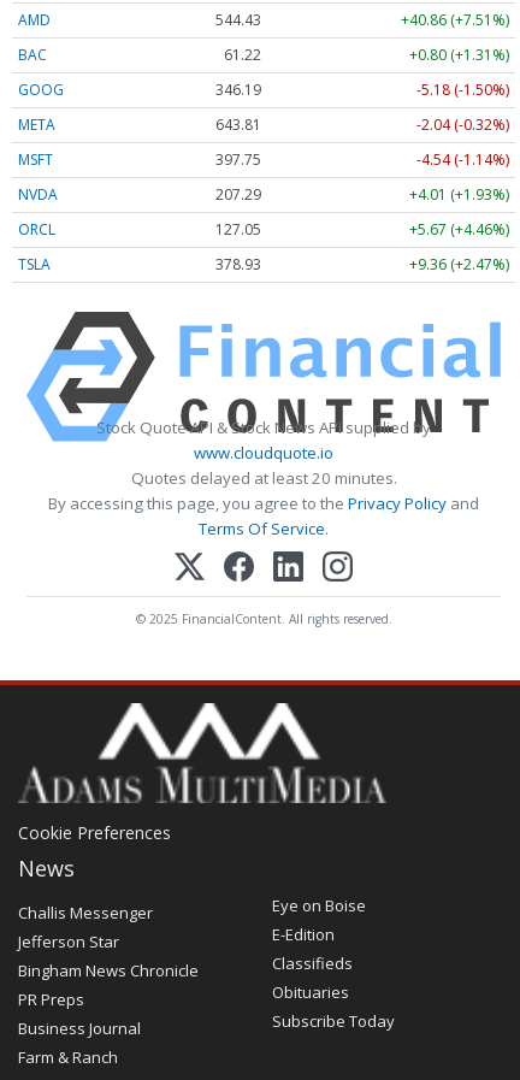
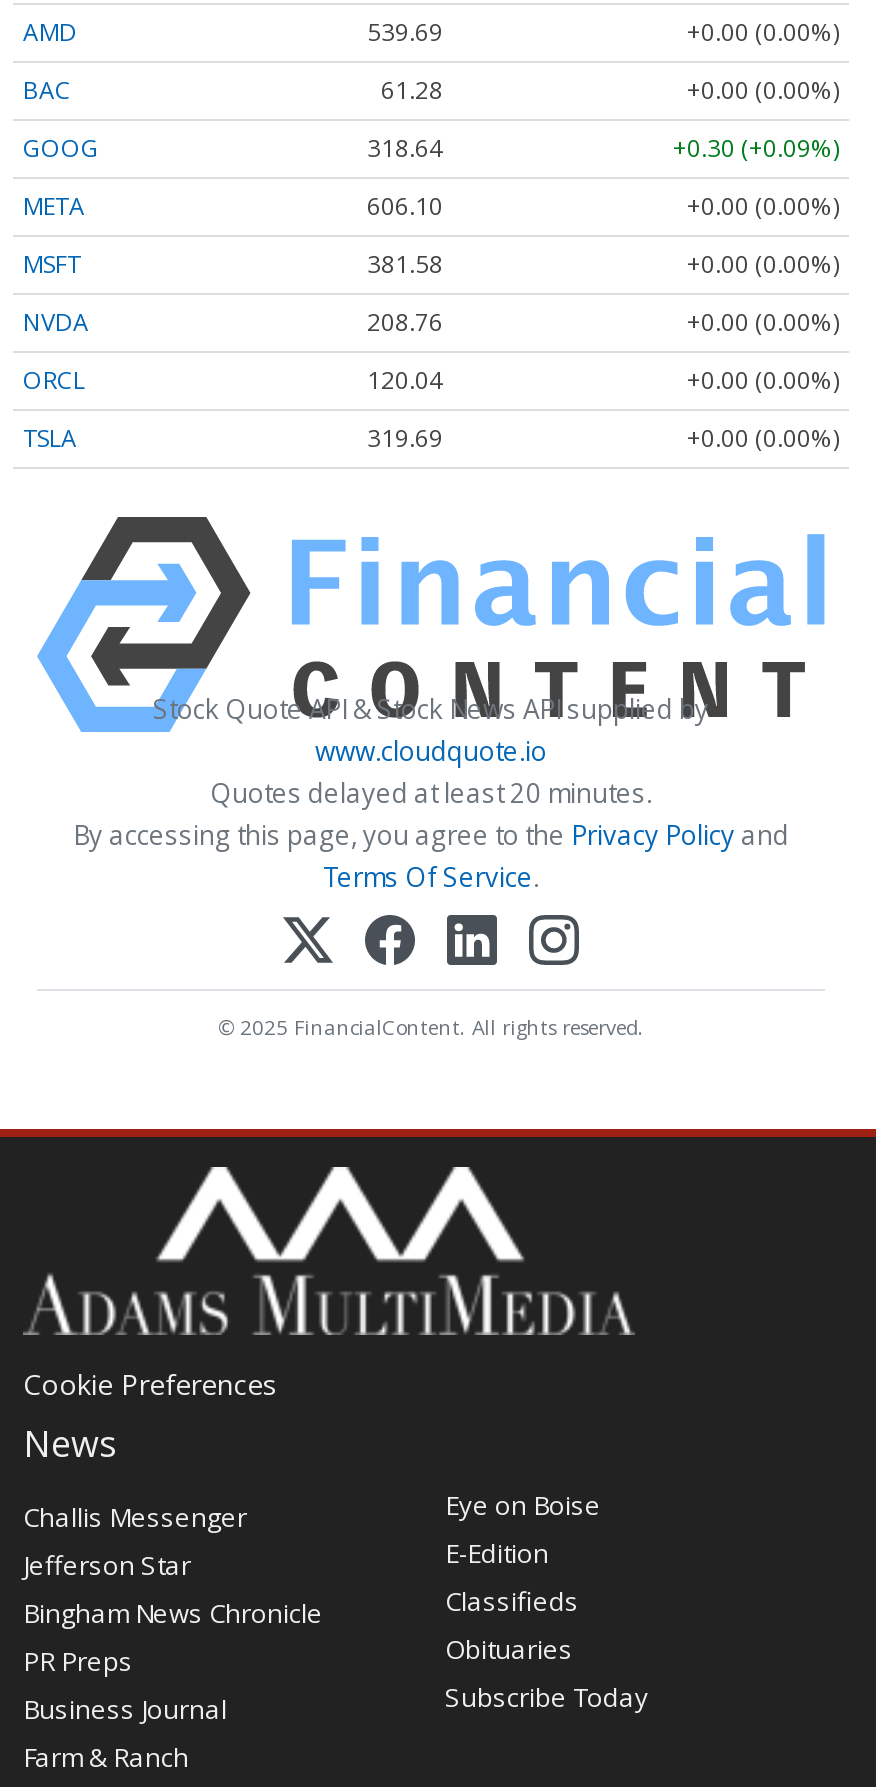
[215,9,261,29] 544.43 -> [367,14,443,48] 539.69
[401,9,509,29] +40.86 (+7.51%) -> [687,14,839,48] +0.00 (0.00%)
[224,44,261,64] 61.22 -> [381,72,443,106] 61.28
[409,44,509,64] +0.80 (+1.31%) -> [687,72,839,106] +0.00 (0.00%)
[215,79,261,99] 346.19 -> [367,130,443,164] 318.64
[416,79,509,99] -5.18 (-1.50%) -> [673,130,839,164] +0.30 (+0.09%)
[215,114,261,134] 643.81 -> [367,188,443,222] 606.10
[416,114,509,134] -2.04 (-0.32%) -> [687,188,839,222] +0.00 (0.00%)
[215,149,261,169] 397.75 -> [367,246,443,280] 381.58
[416,149,509,169] -4.54 (-1.14%) -> [687,246,839,280] +0.00 (0.00%)
[215,184,261,204] 207.29 -> [367,304,443,338] 208.76
[409,184,509,204] +4.01 (+1.93%) -> [687,304,839,338] +0.00 (0.00%)
[215,219,261,239] 127.05 -> [367,362,443,396] 120.04
[409,219,509,239] +5.67 (+4.46%) -> [687,362,839,396] +0.00 (0.00%)
[215,253,261,274] 378.93 -> [367,420,443,454] 319.69
[409,253,509,274] +9.36 (+2.47%) -> [687,420,839,454] +0.00 (0.00%)

